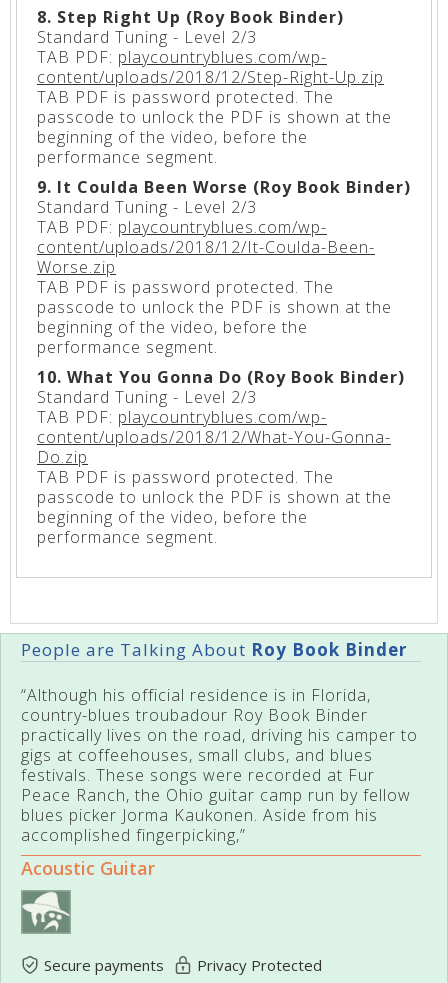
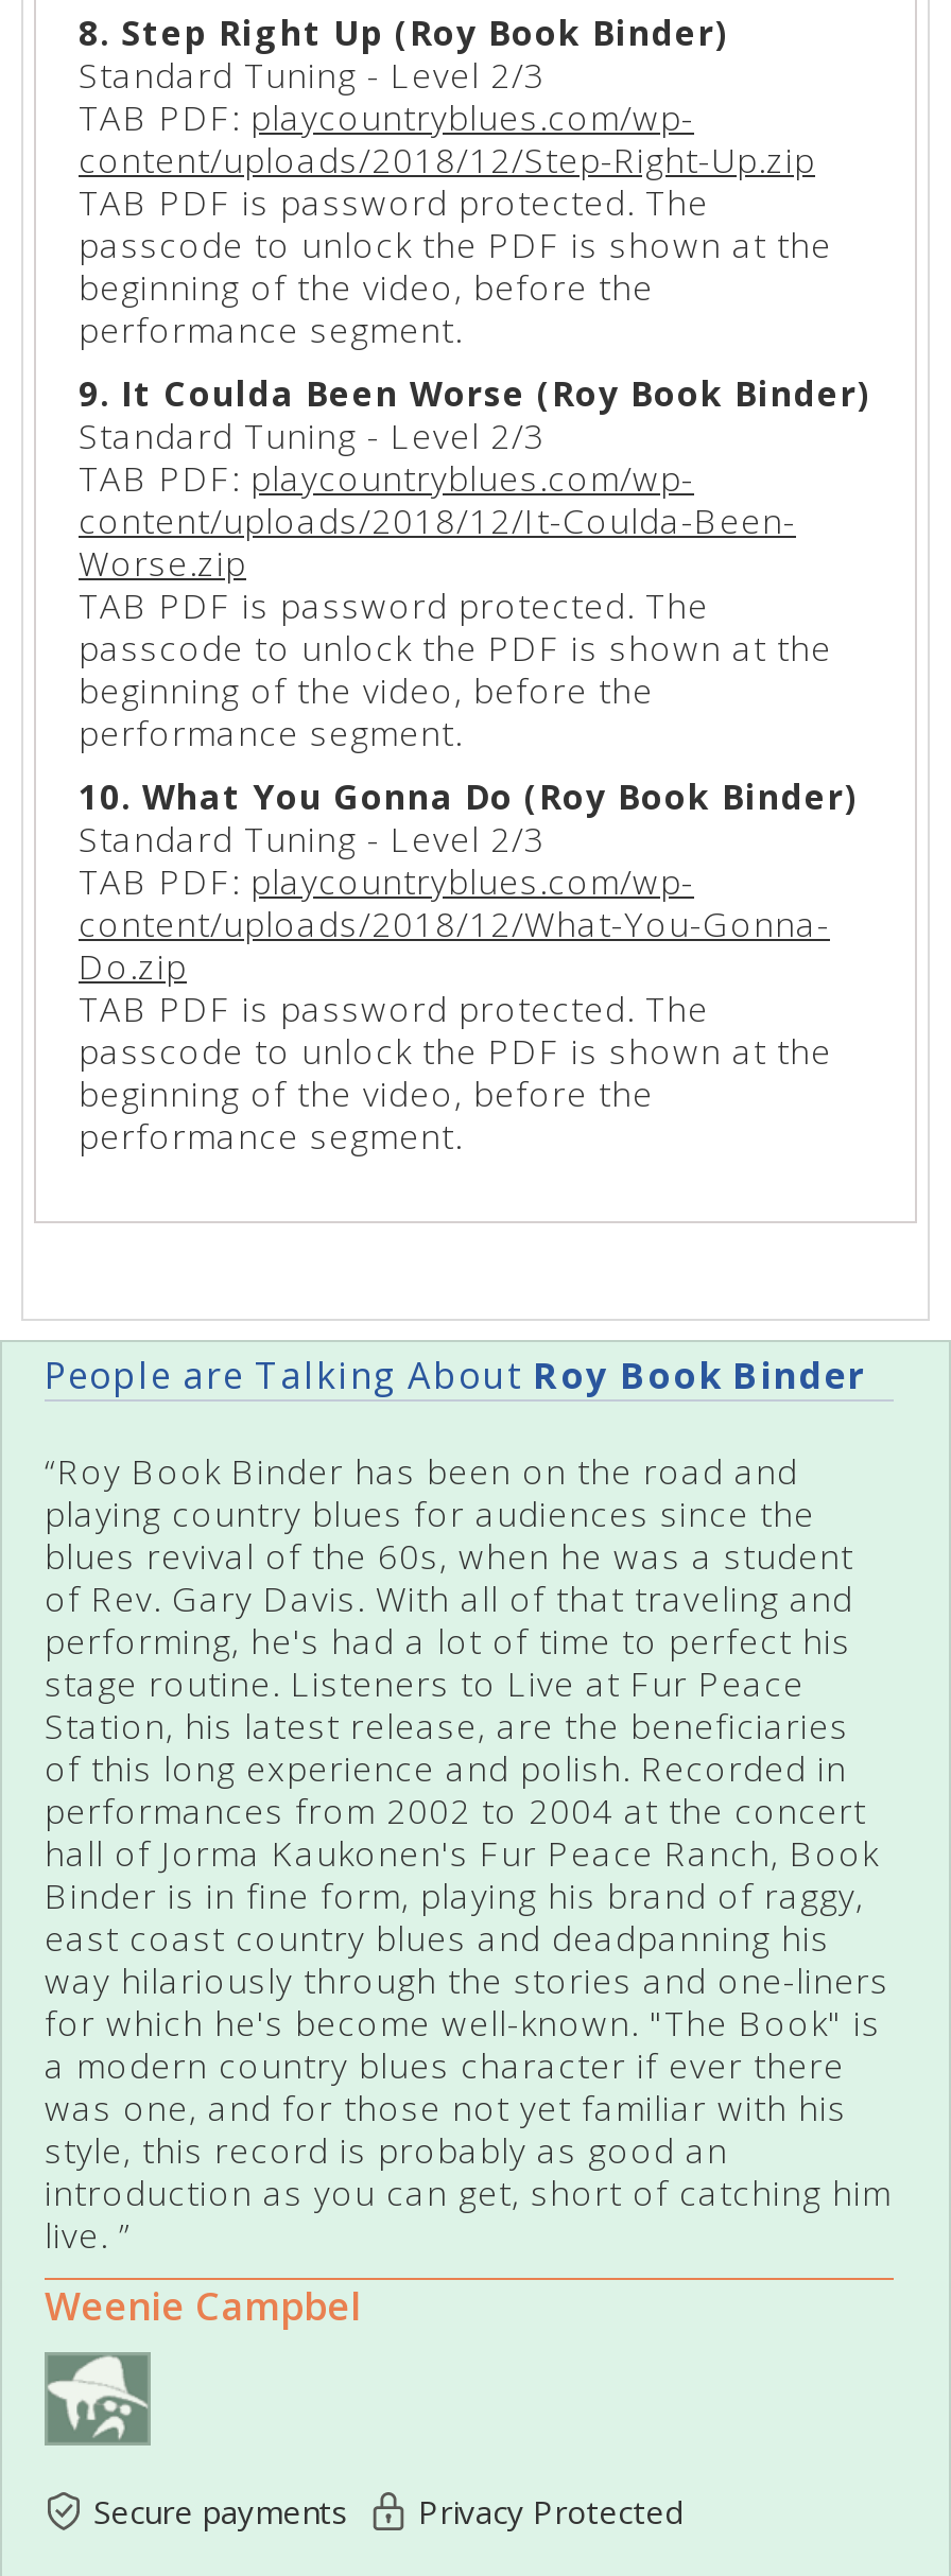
[21,684,418,880] “Although his official residence is in Florida, | country-blues troubadour Roy Book Binder | practically lives on the road, driving his camper to | gigs at coffeehouses, small clubs, and blues | festivals. These songs were recorded at Fur | Peace Ranch, the Ohio guitar camp run by fellow | blues picker Jorma Kaukonen. Aside from his | accomplished fingerpicking,” | Acoustic Guitar -> [45,1448,892,2330] “Roy Book Binder has been on the road and | playing country blues for audiences since the | blues revival of the 60s, when he was a student | of Rev. Gary Davis. With all of that traveling and | performing, he's had a lot of time to perfect his | stage routine. Listeners to Live at Fur Peace | Station, his latest release, are the beneficiaries | of this long experience and polish. Recorded in | performances from 2002 to 2004 at the concert | hall of Jorma Kaukonen's Fur Peace Ranch, Book | Binder is in fine form, playing his brand of raggy, | east coast country blues and deadpanning his | way hilariously through the stories and one-liners | for which he's become well-known. "The Book" is | a modern country blues character if ever there | was one, and for those not yet familiar with his | style, this record is probably as good an | introduction as you can get, short of catching him | live. ” | Weenie Campbel

